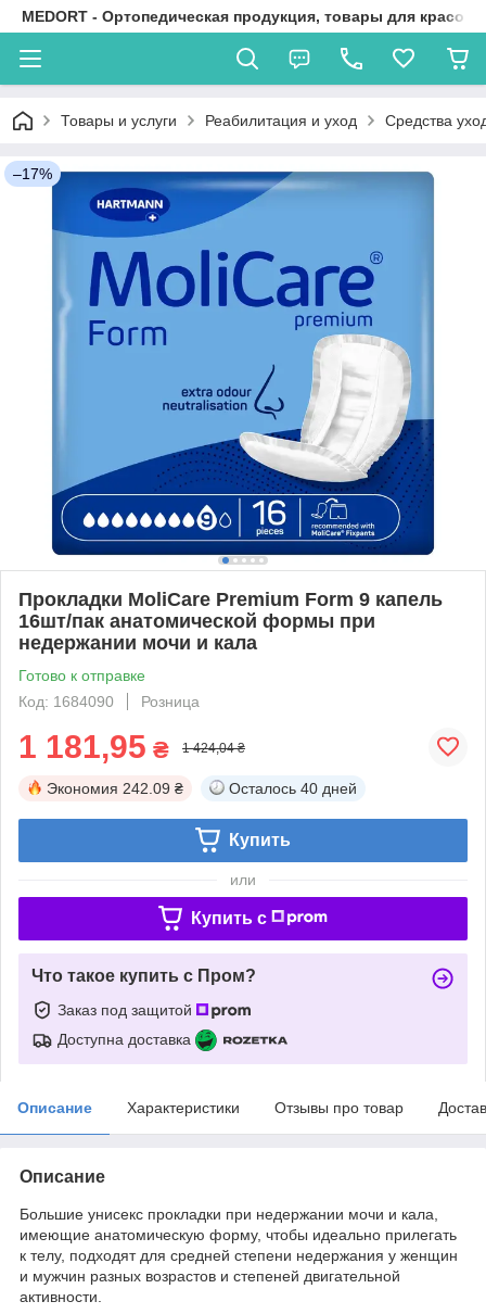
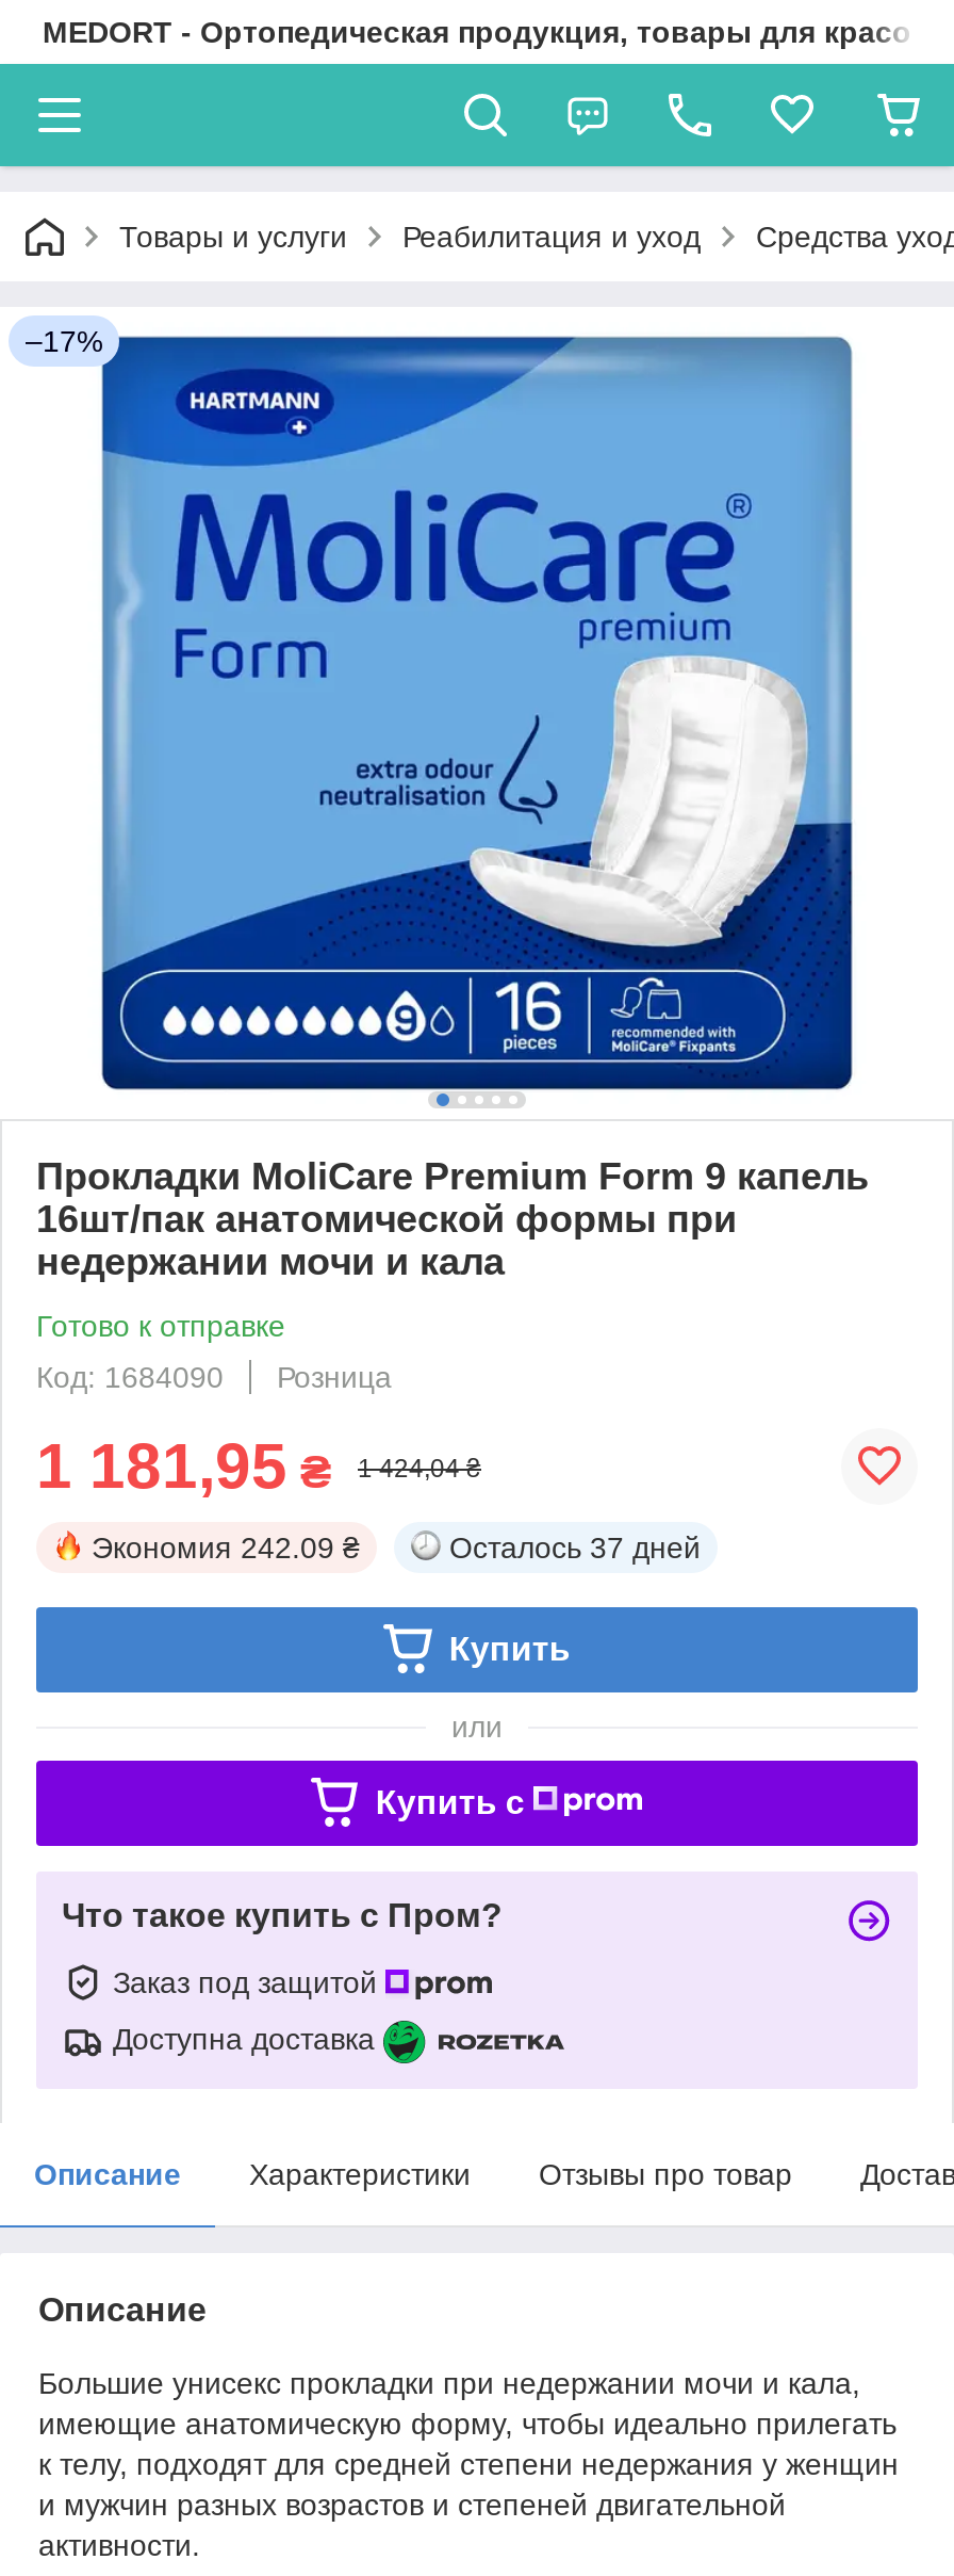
[229,779,357,797] Осталось 40 дней -> [449,1530,701,1564] Осталось 37 дней

